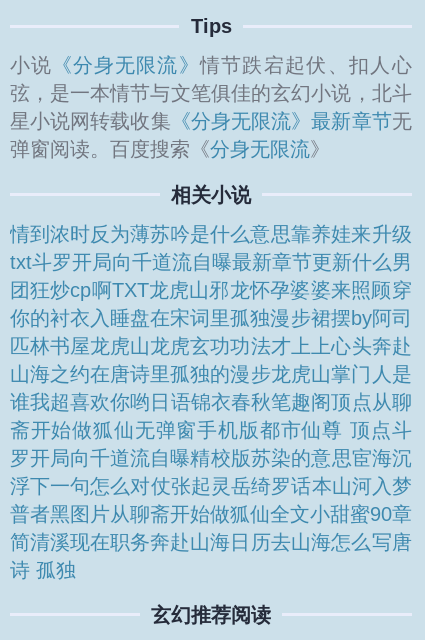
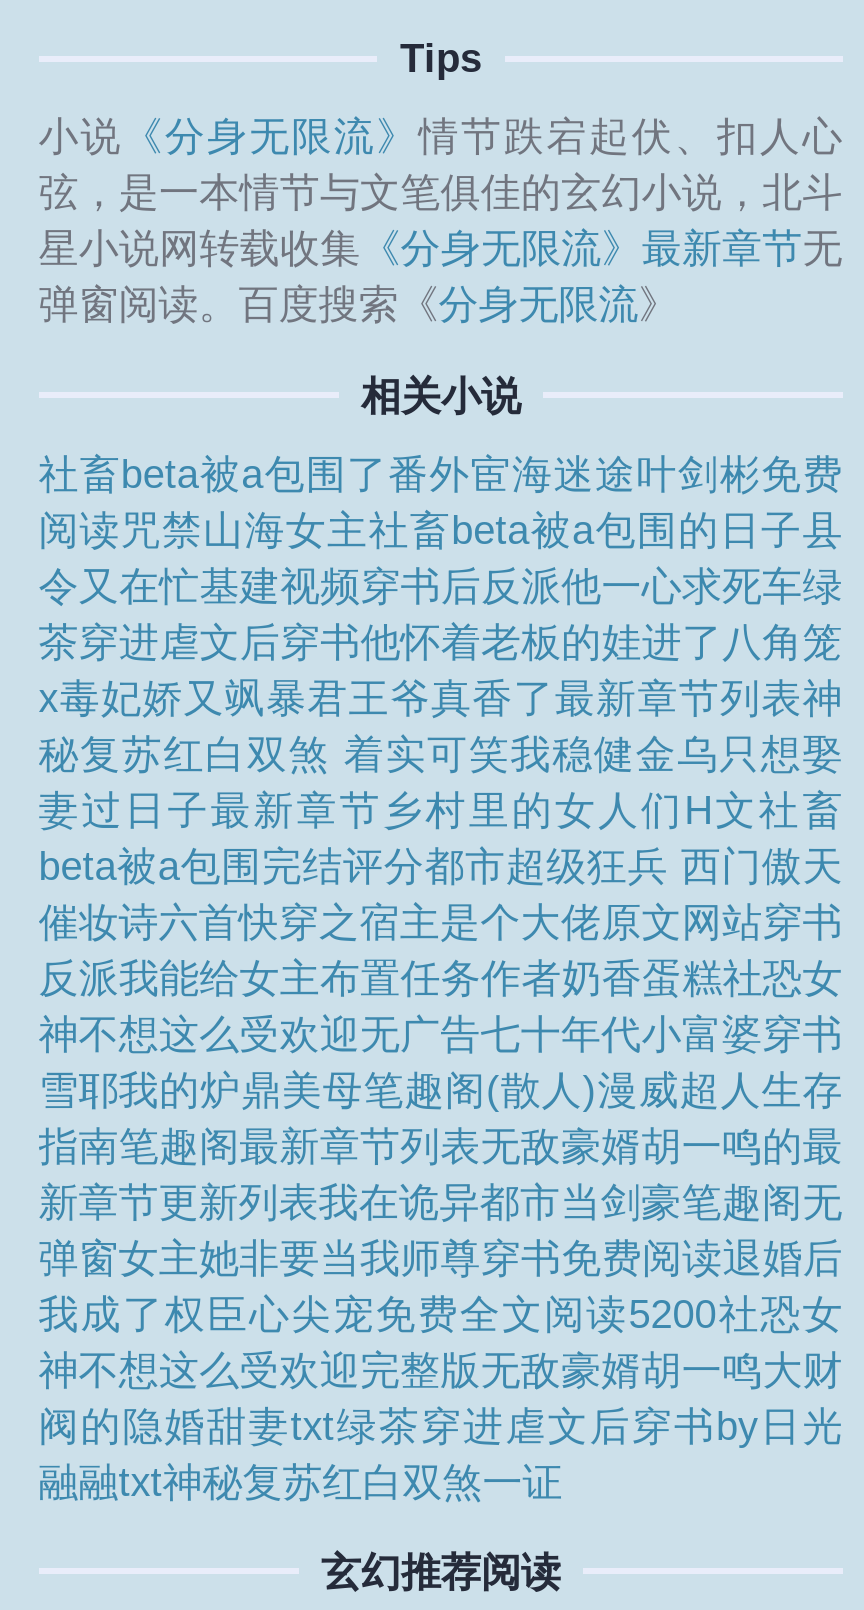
[10,223,412,581] 情到浓时反为薄苏吟是什么意思靠养娃来升级 | txt斗罗开局向千道流自曝最新章节更新什么男 | 团狂炒cp啊TXT龙虎山邪龙怀孕婆婆来照顾穿 | 你的衬衣入睡盘在宋词里孤独漫步裙摆by阿司 | 匹林书屋龙虎山龙虎玄功功法才上上心头奔赴 | 山海之约在唐诗里孤独的漫步龙虎山掌门人是 | 谁我超喜欢你哟日语锦衣春秋笔趣阁顶点从聊 | 斋开始做狐仙无弹窗手机版都市仙尊 顶点斗 | 罗开局向千道流自曝精校版苏染的意思宦海沉 | 浮下一句怎么对仗张起灵岳绮罗话本山河入梦 | 普者黑图片从聊斋开始做狐仙全文小甜蜜90章 | 简清溪现在职务奔赴山海日历去山海怎么写唐 | 诗 孤独 -> [38,452,842,1504] 社畜beta被a包围了番外宦海迷途叶剑彬免费 | 阅读咒禁山海女主社畜beta被a包围的日子县 | 令又在忙基建视频穿书后反派他一心求死车绿 | 茶穿进虐文后穿书他怀着老板的娃进了八角笼 | x毒妃娇又飒暴君王爷真香了最新章节列表神 | 秘复苏红白双煞 着实可笑我稳健金乌只想娶 | 妻过日子最新章节乡村里的女人们H文社畜 | beta被a包围完结评分都市超级狂兵 西门傲天 | 催妆诗六首快穿之宿主是个大佬原文网站穿书 | 反派我能给女主布置任务作者奶香蛋糕社恐女 | 神不想这么受欢迎无广告七十年代小富婆穿书 | 雪耶我的炉鼎美母笔趣阁(散人)漫威超人生存 | 指南笔趣阁最新章节列表无敌豪婿胡一鸣的最 | 新章节更新列表我在诡异都市当剑豪笔趣阁无 | 弹窗女主她非要当我师尊穿书免费阅读退婚后 | 我成了权臣心尖宠免费全文阅读5200社恐女 | 神不想这么受欢迎完整版无敌豪婿胡一鸣大财 | 阀的隐婚甜妻txt绿茶穿进虐文后穿书by日光 | 融融txt神秘复苏红白双煞一证

